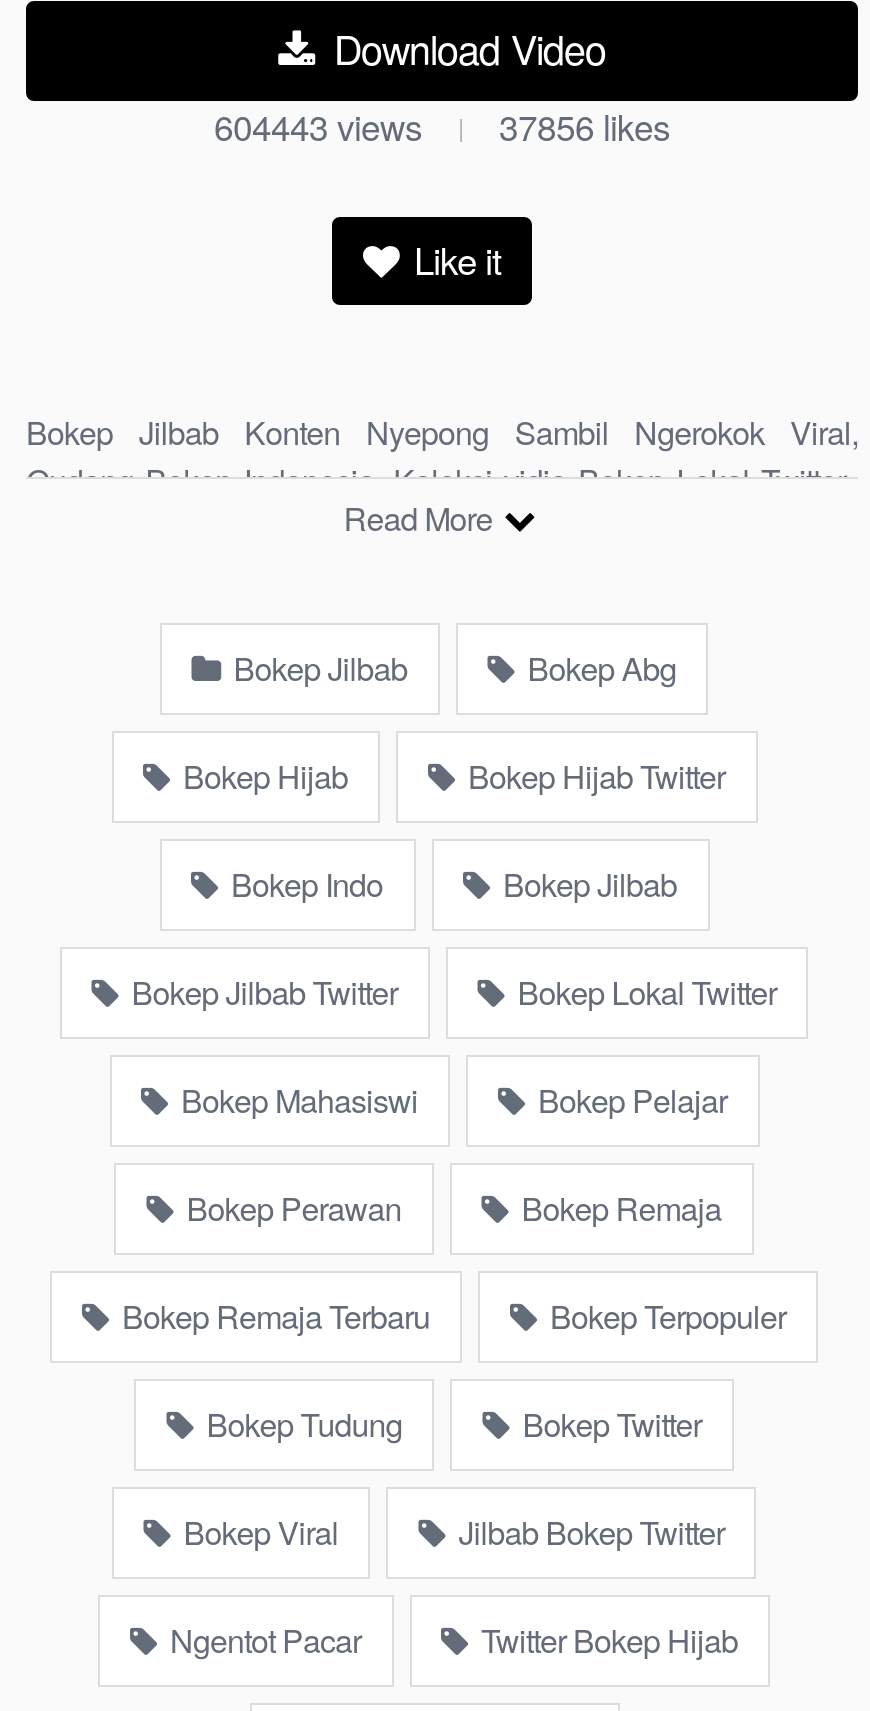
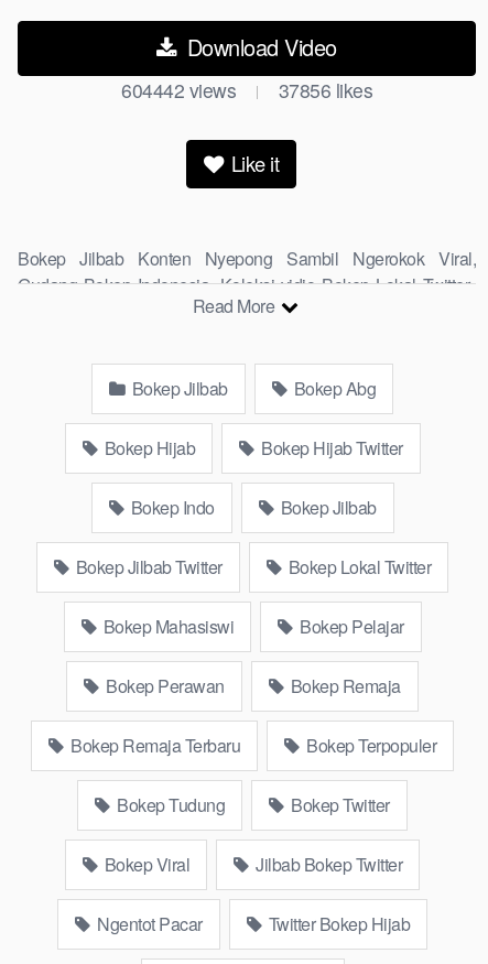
[214,101,422,151] 604443views -> [121,76,236,104] 604442views

